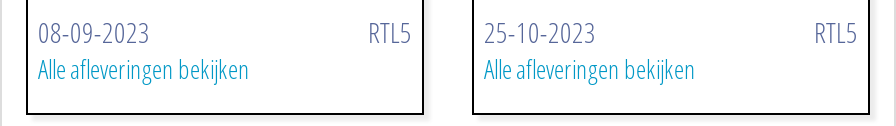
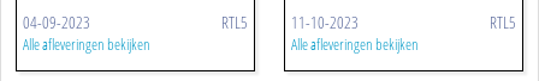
[38,13,150,51] 08-09-2023 -> [23,10,90,33] 04-09-2023
[368,13,596,51] RTL5 25-10-2023 -> [221,10,359,33] RTL5 11-10-2023

